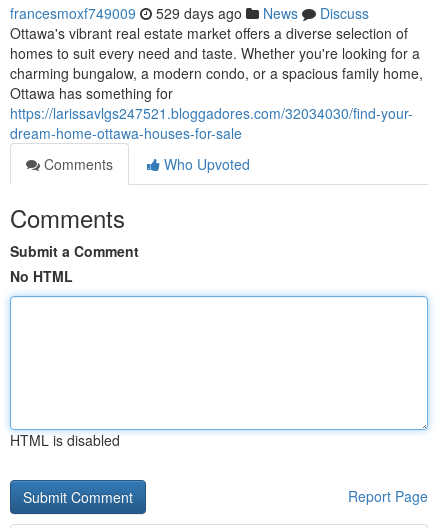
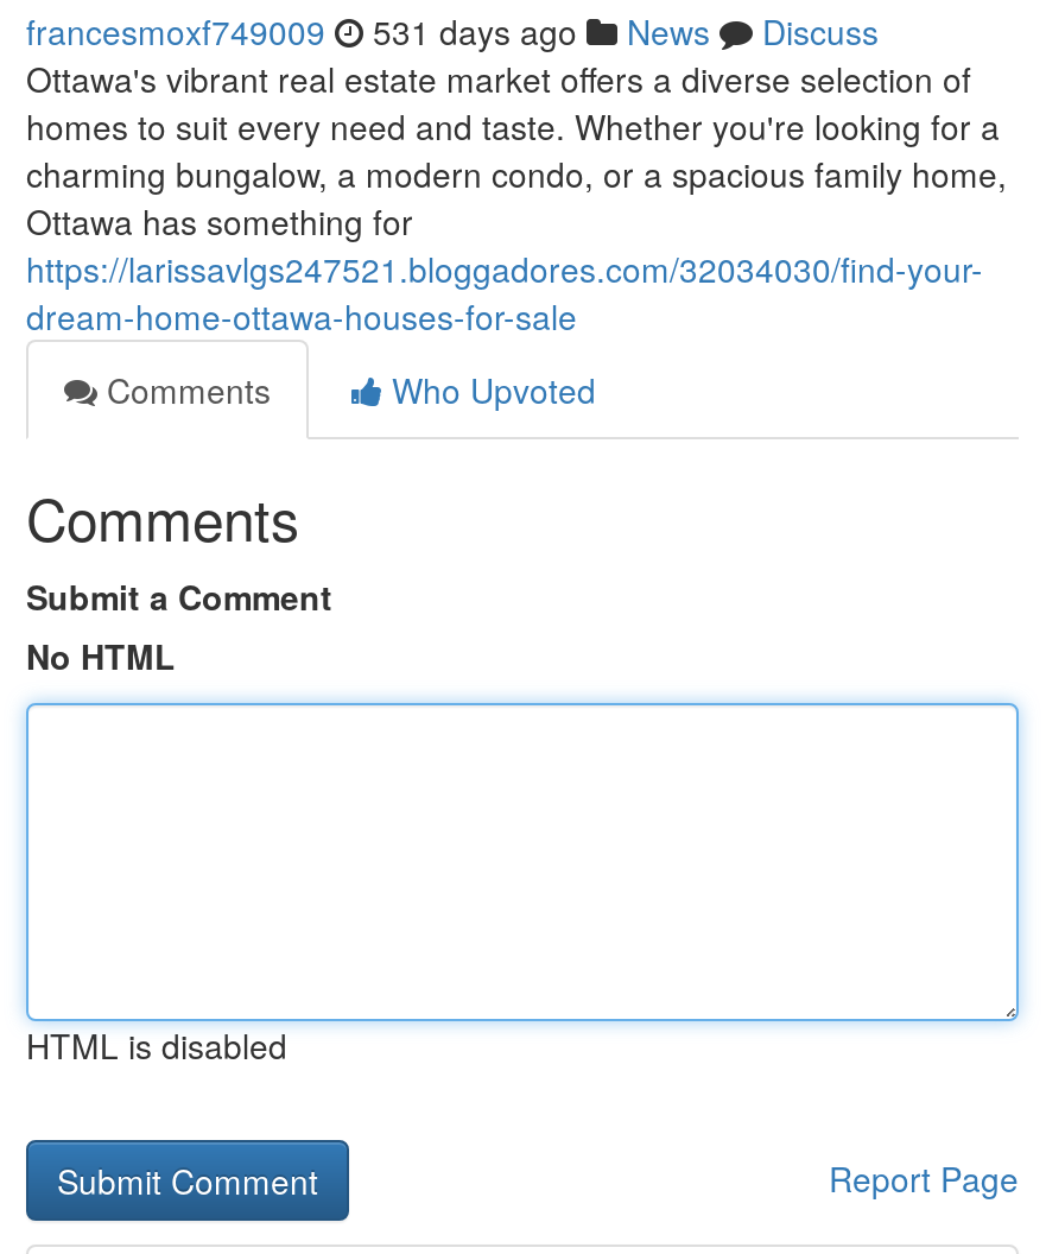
[10,3,369,23] francesmoxf749009 529 days ago News Discuss -> [26,7,879,55] francesmoxf749009 531 days ago News Discuss

